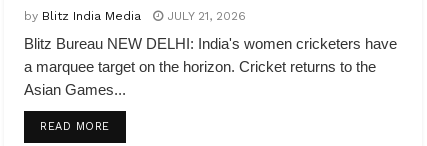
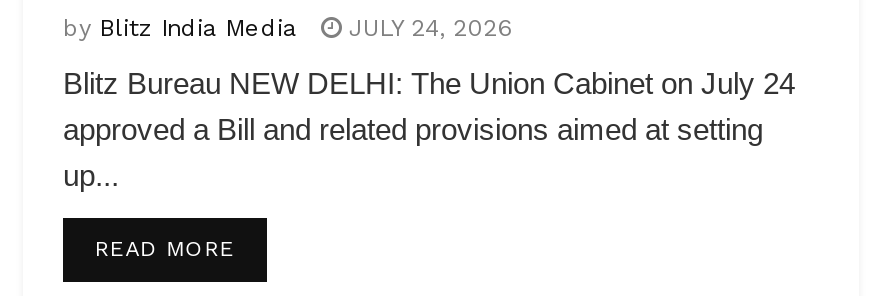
[24,8,246,22] by Blitz India Media JULY 21, 2026 -> [63,14,513,42] by Blitz India Media JULY 24, 2026
[24,34,397,97] Blitz Bureau NEW DELHI: India's women cricketers have | a marquee target on the horizon. Cricket returns to the | Asian Games... -> [63,66,795,192] Blitz Bureau NEW DELHI: The Union Cabinet on July 24 | approved a Bill and related provisions aimed at setting | up...

